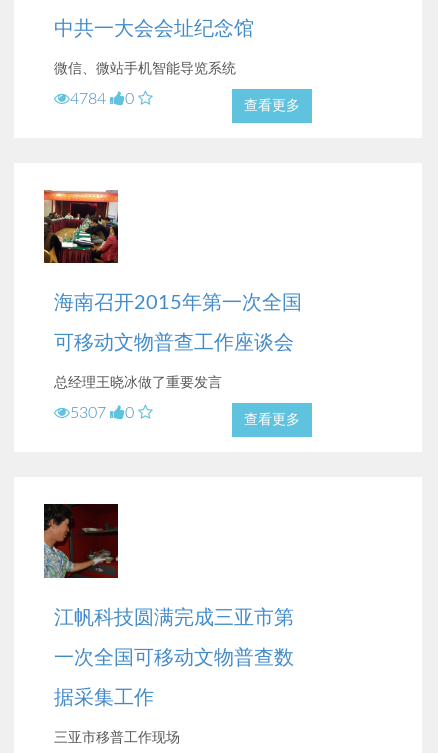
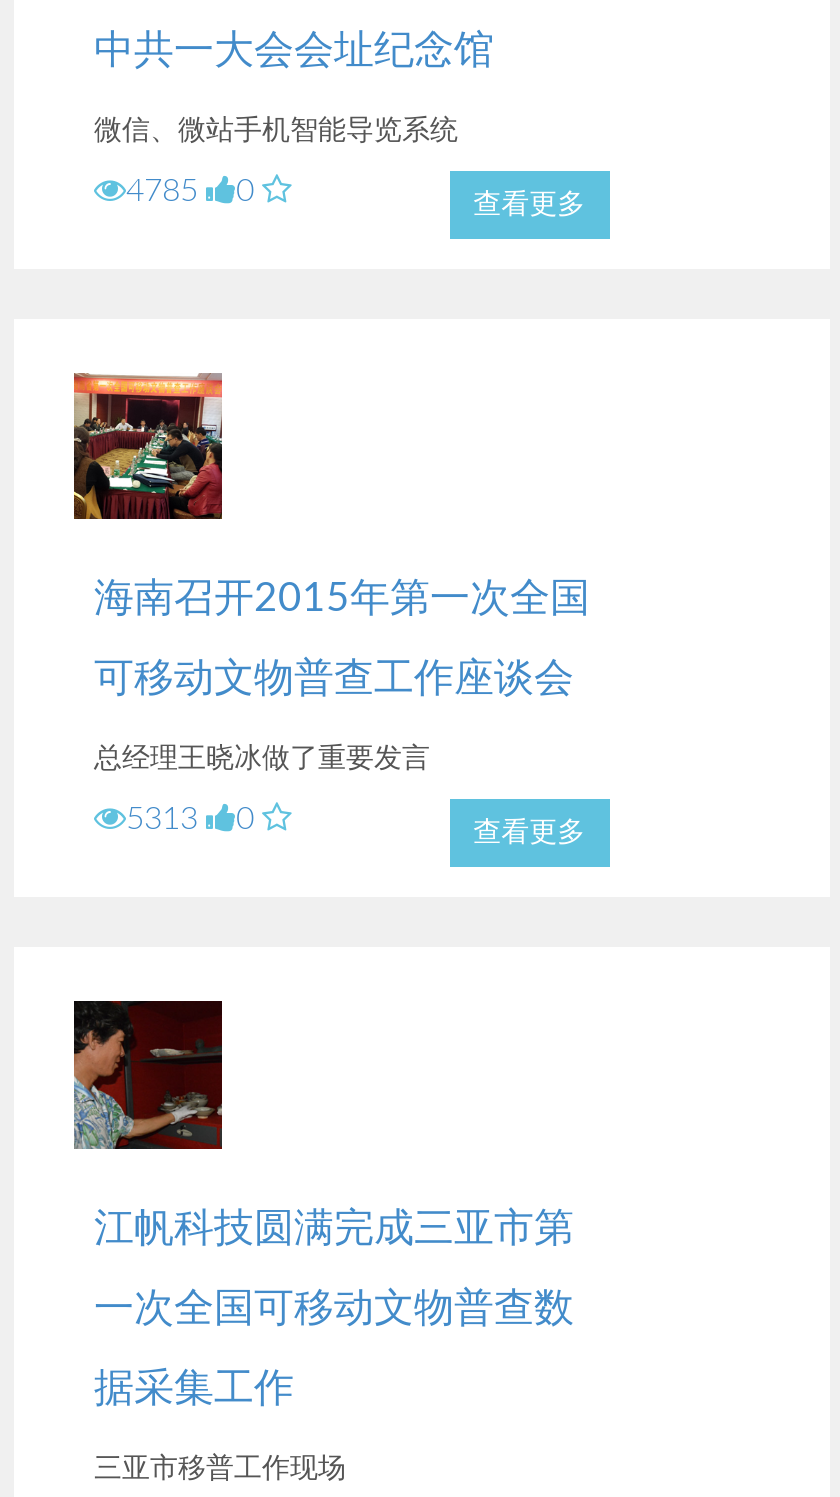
[70,91,134,107] 4784 0 -> [126,174,254,206] 4785 0
[70,405,106,421] 5307 -> [126,804,198,836] 5313

